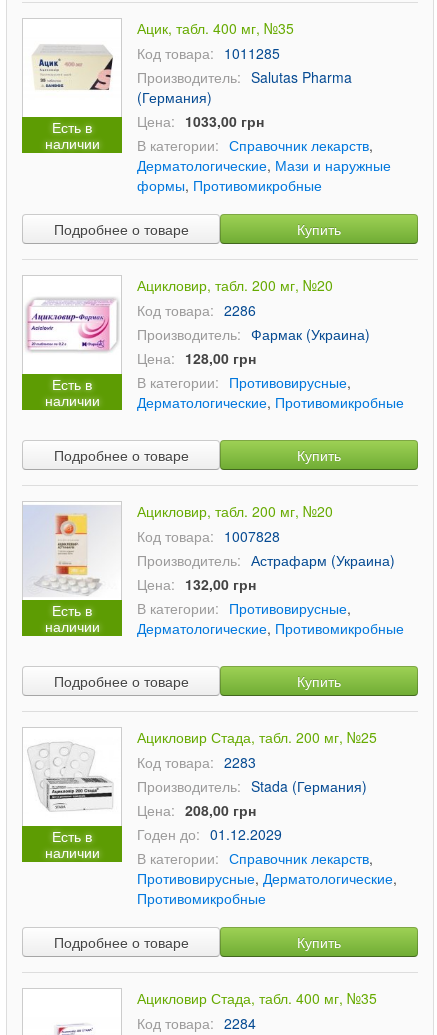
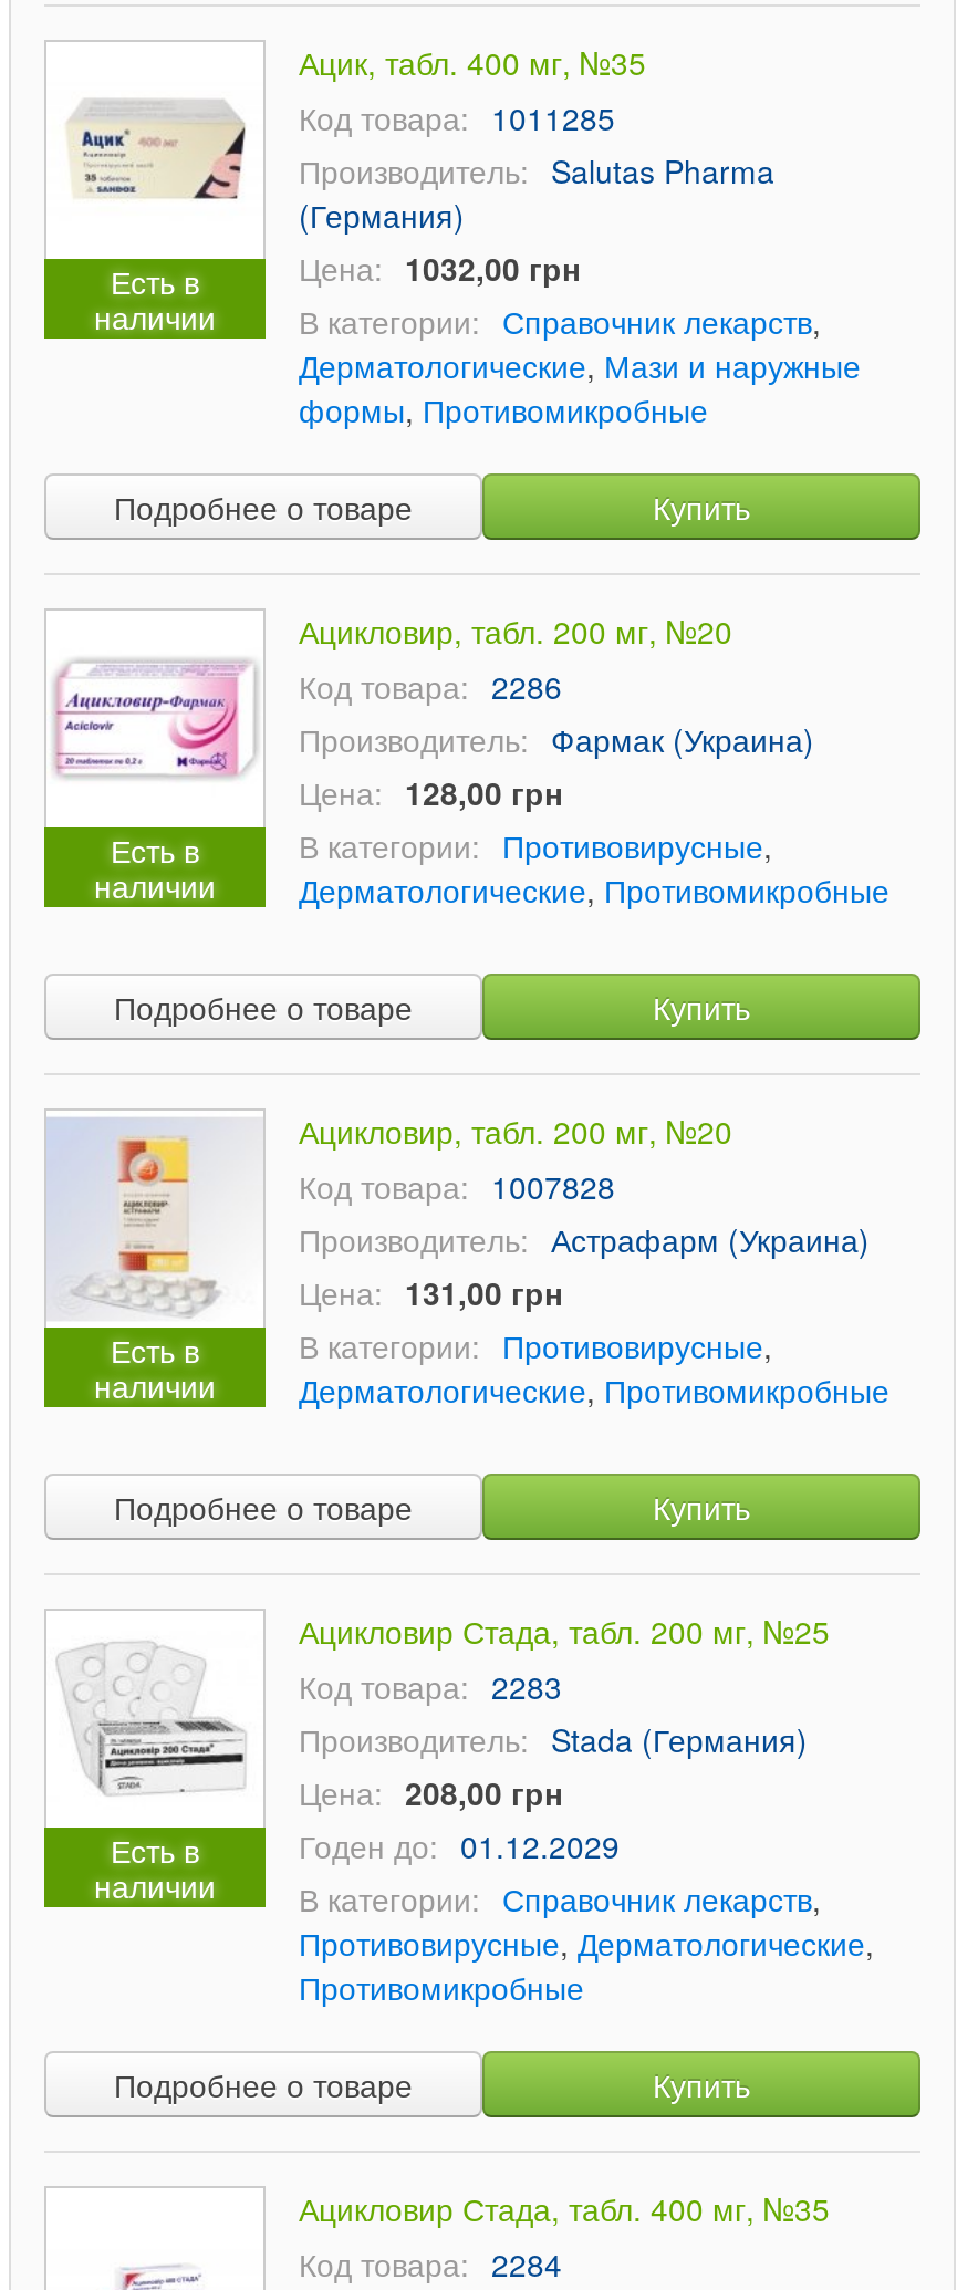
[137,111,264,131] Цена: 1033,00 грн -> [299,246,580,290] Цена: 1032,00 грн
[137,574,256,594] Цена: 132,00 грн -> [299,1270,562,1314] Цена: 131,00 грн

